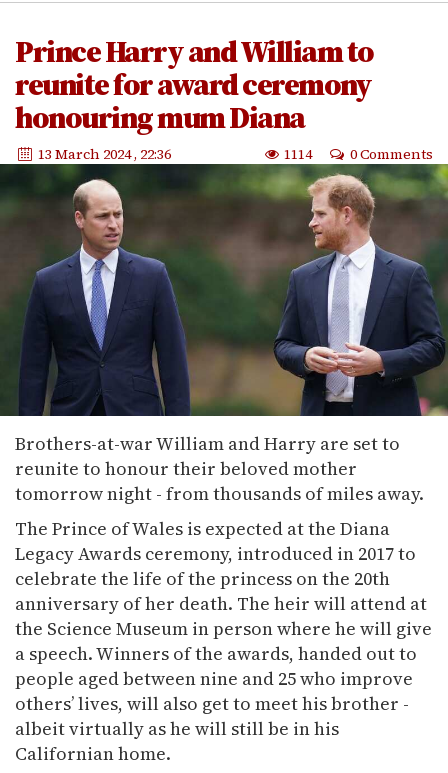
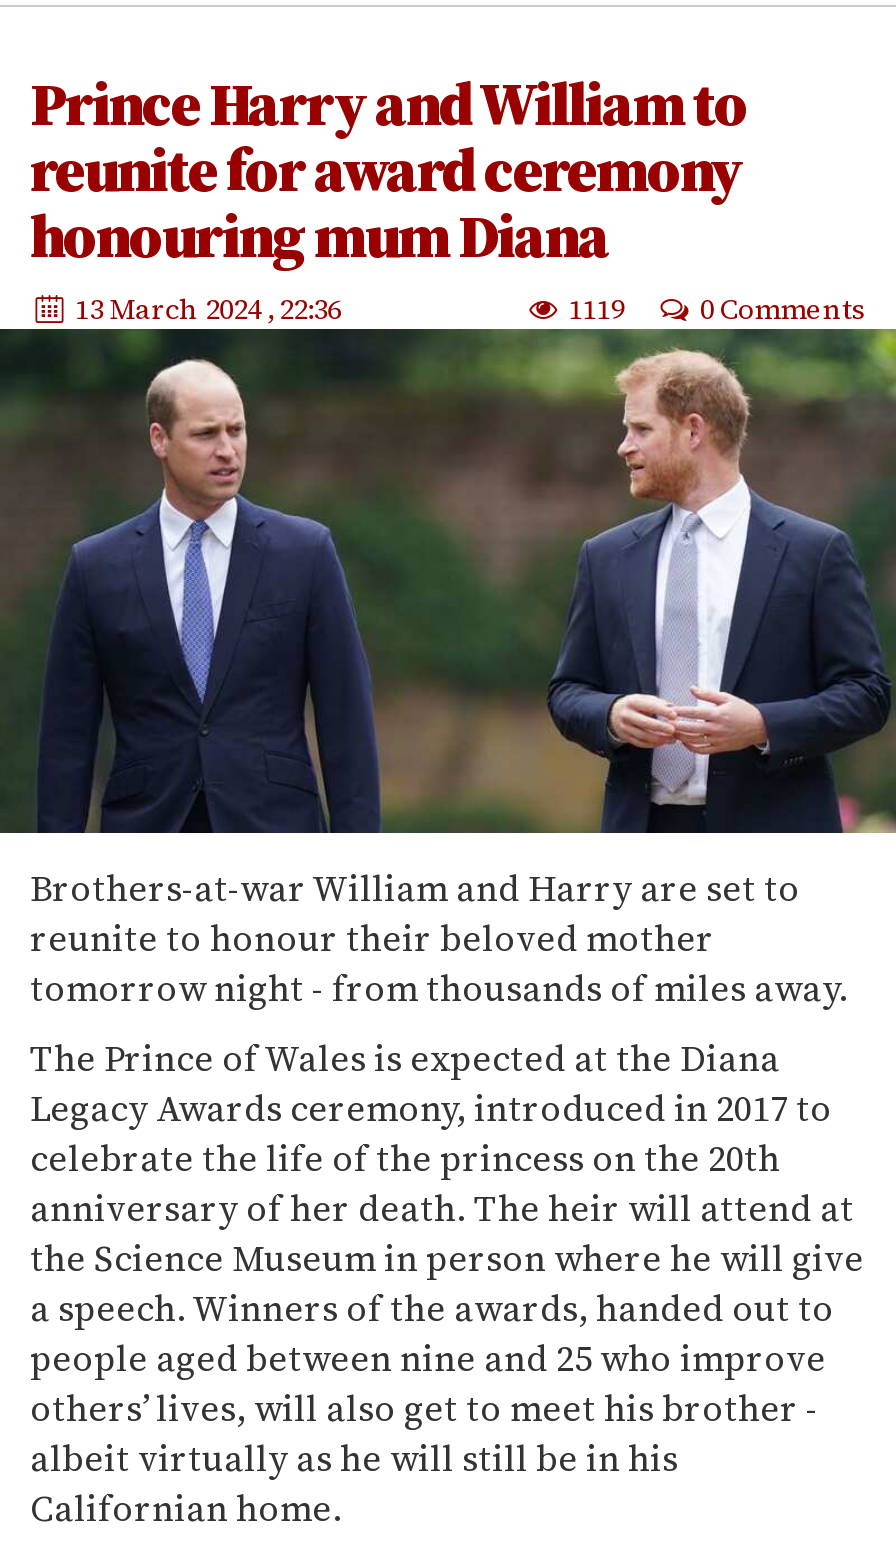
[281,144,433,164] 1114 0 Comments -> [563,289,866,329] 1119 0 Comments

